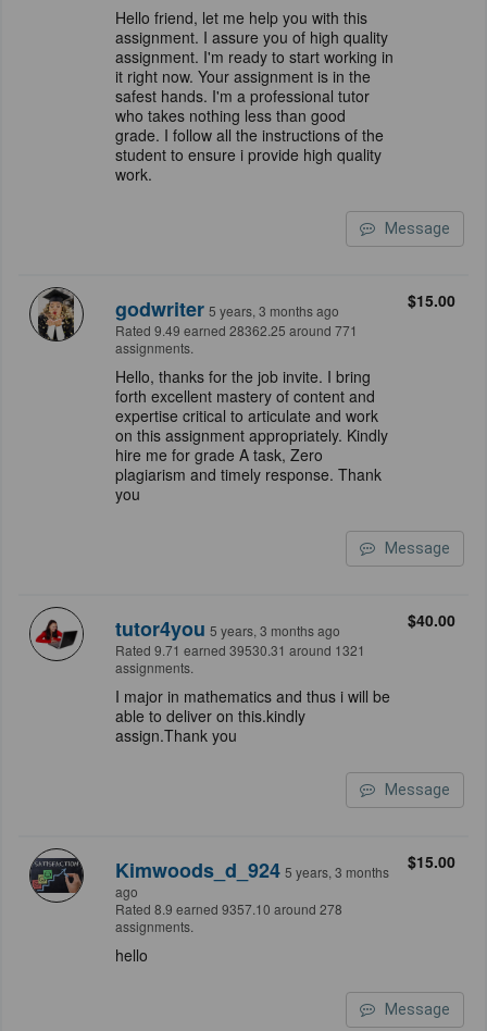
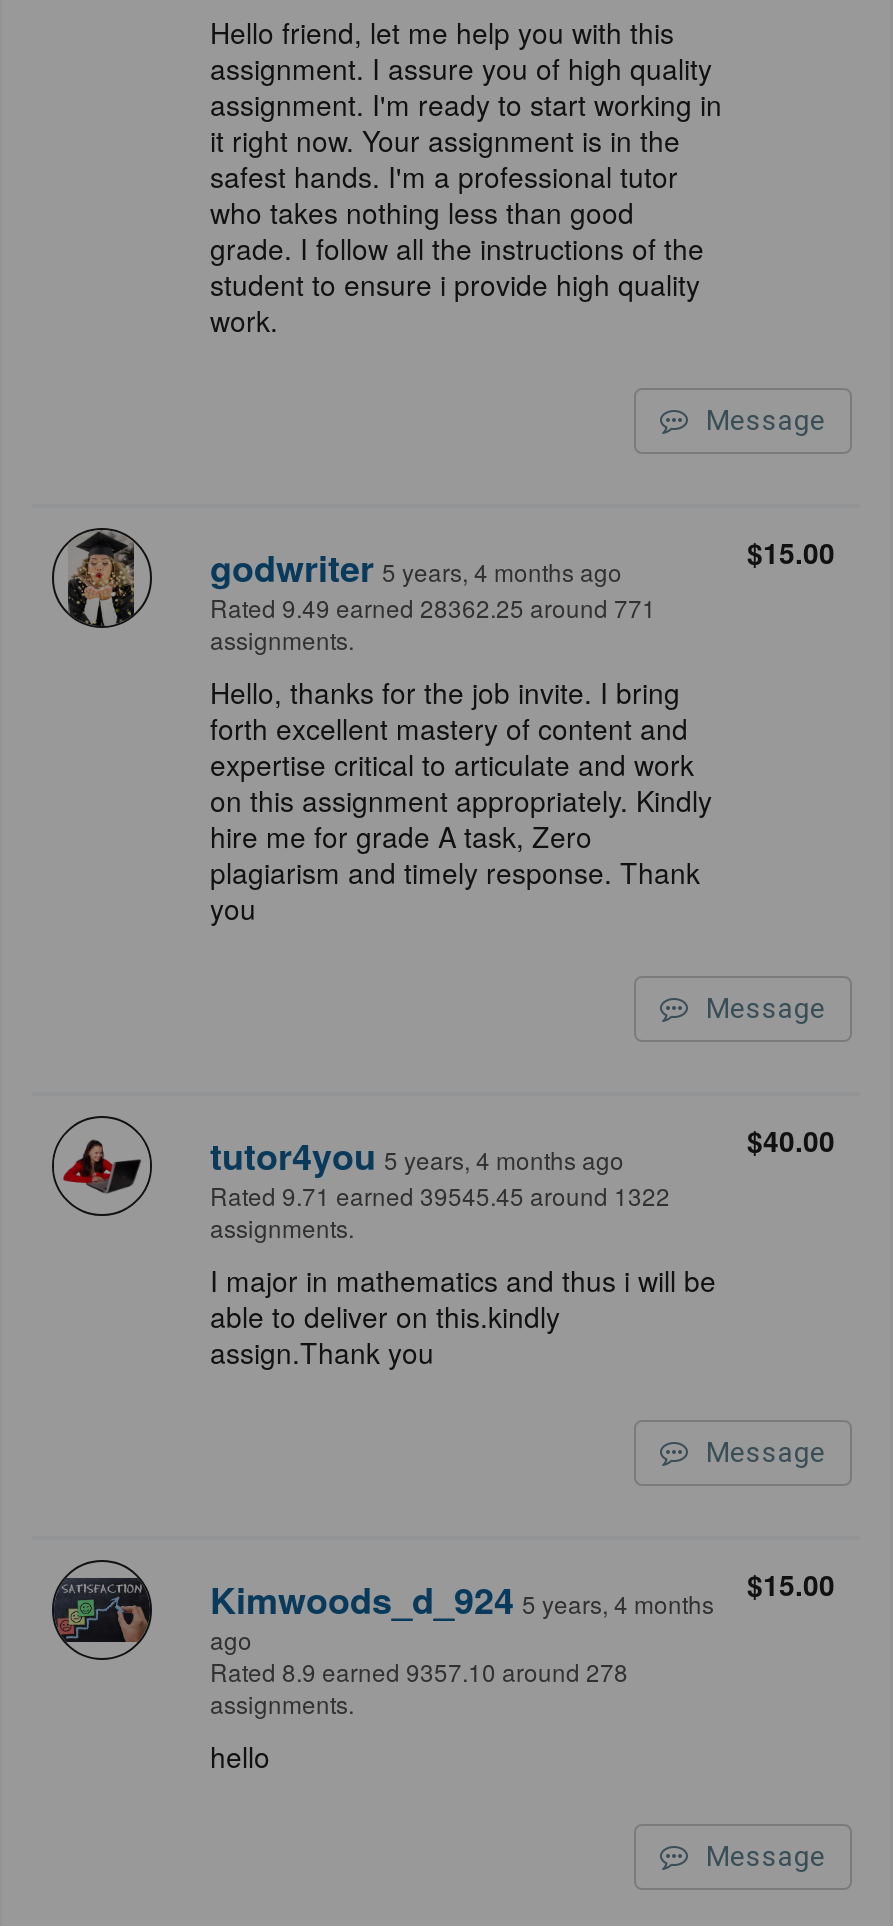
[115,295,339,323] godwriter 5 years, 3 months ago -> [210,542,622,594] godwriter 5 years, 4 months ago
[115,614,340,643] tutor4you 5 years, 3 months ago -> [210,1130,624,1182] tutor4you 5 years, 4 months ago
[115,641,365,659] Rated 9.71 earned 39530.31 around 1321 -> [210,1178,670,1212] Rated 9.71 earned 39545.45 around 1322
[115,856,389,884] Kimwoods_d_924 5 years, 3 months -> [210,1574,714,1626] Kimwoods_d_924 5 years, 4 months

